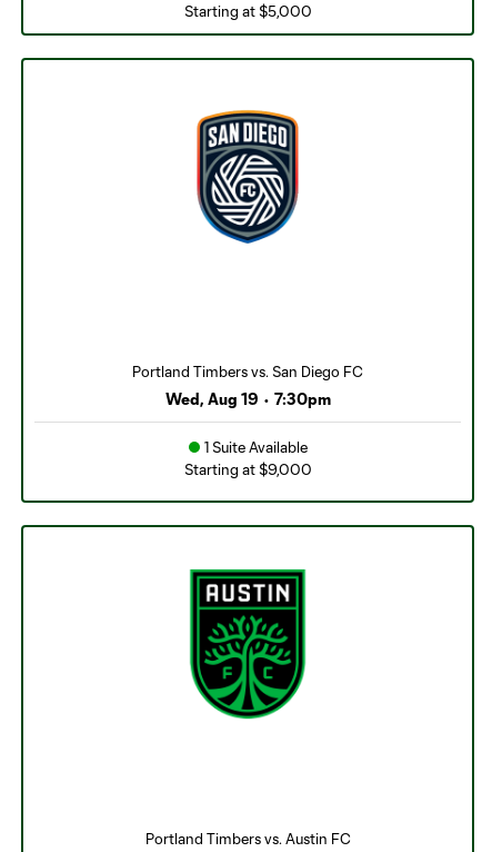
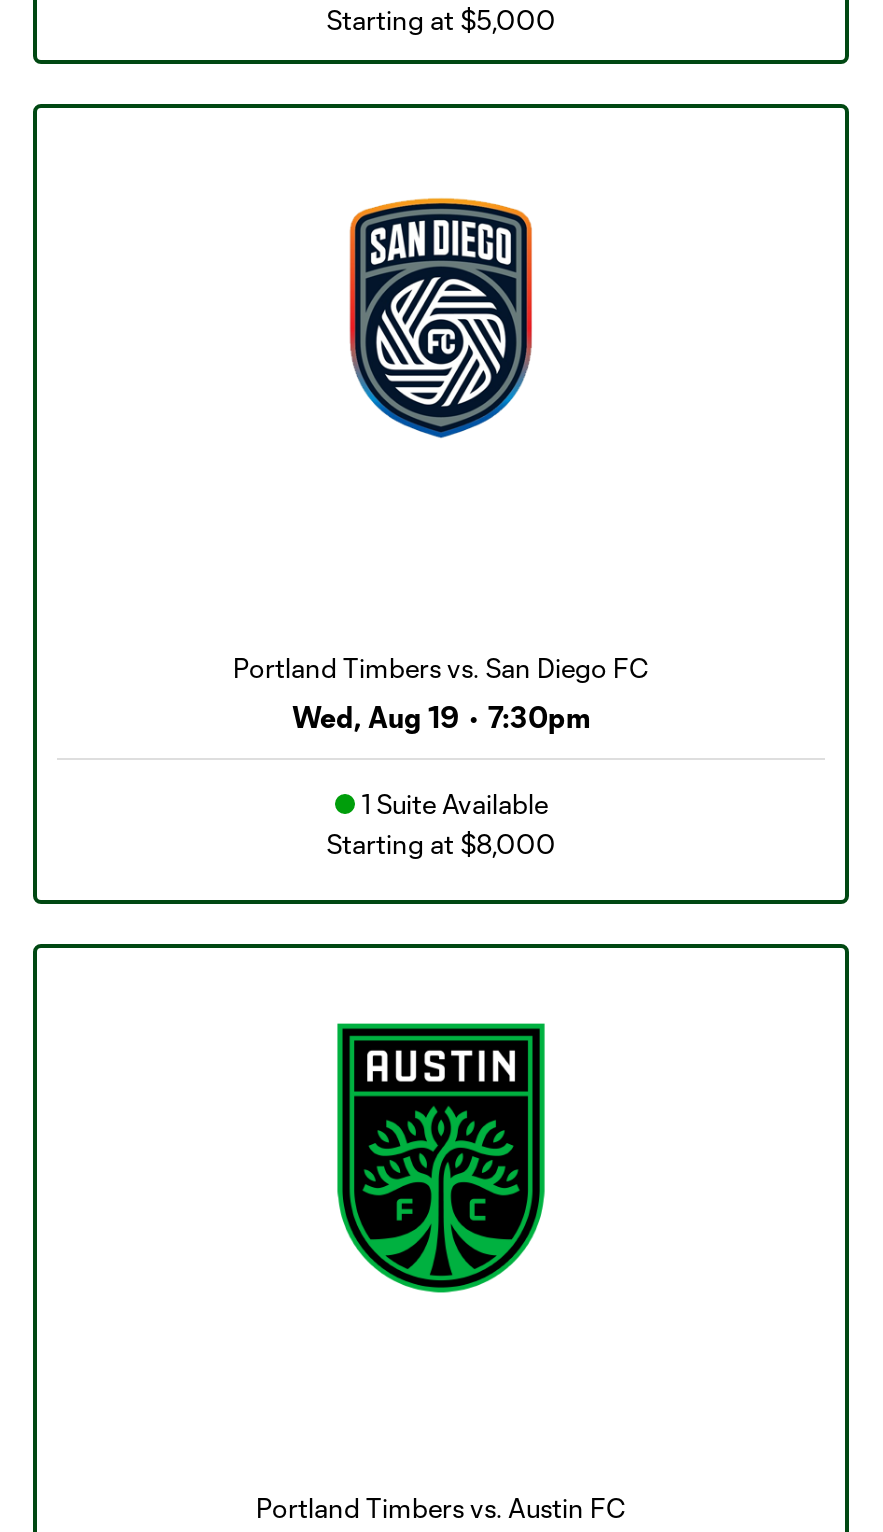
[184,460,312,478] Starting at $9,000 -> [326,828,556,860] Starting at $8,000

